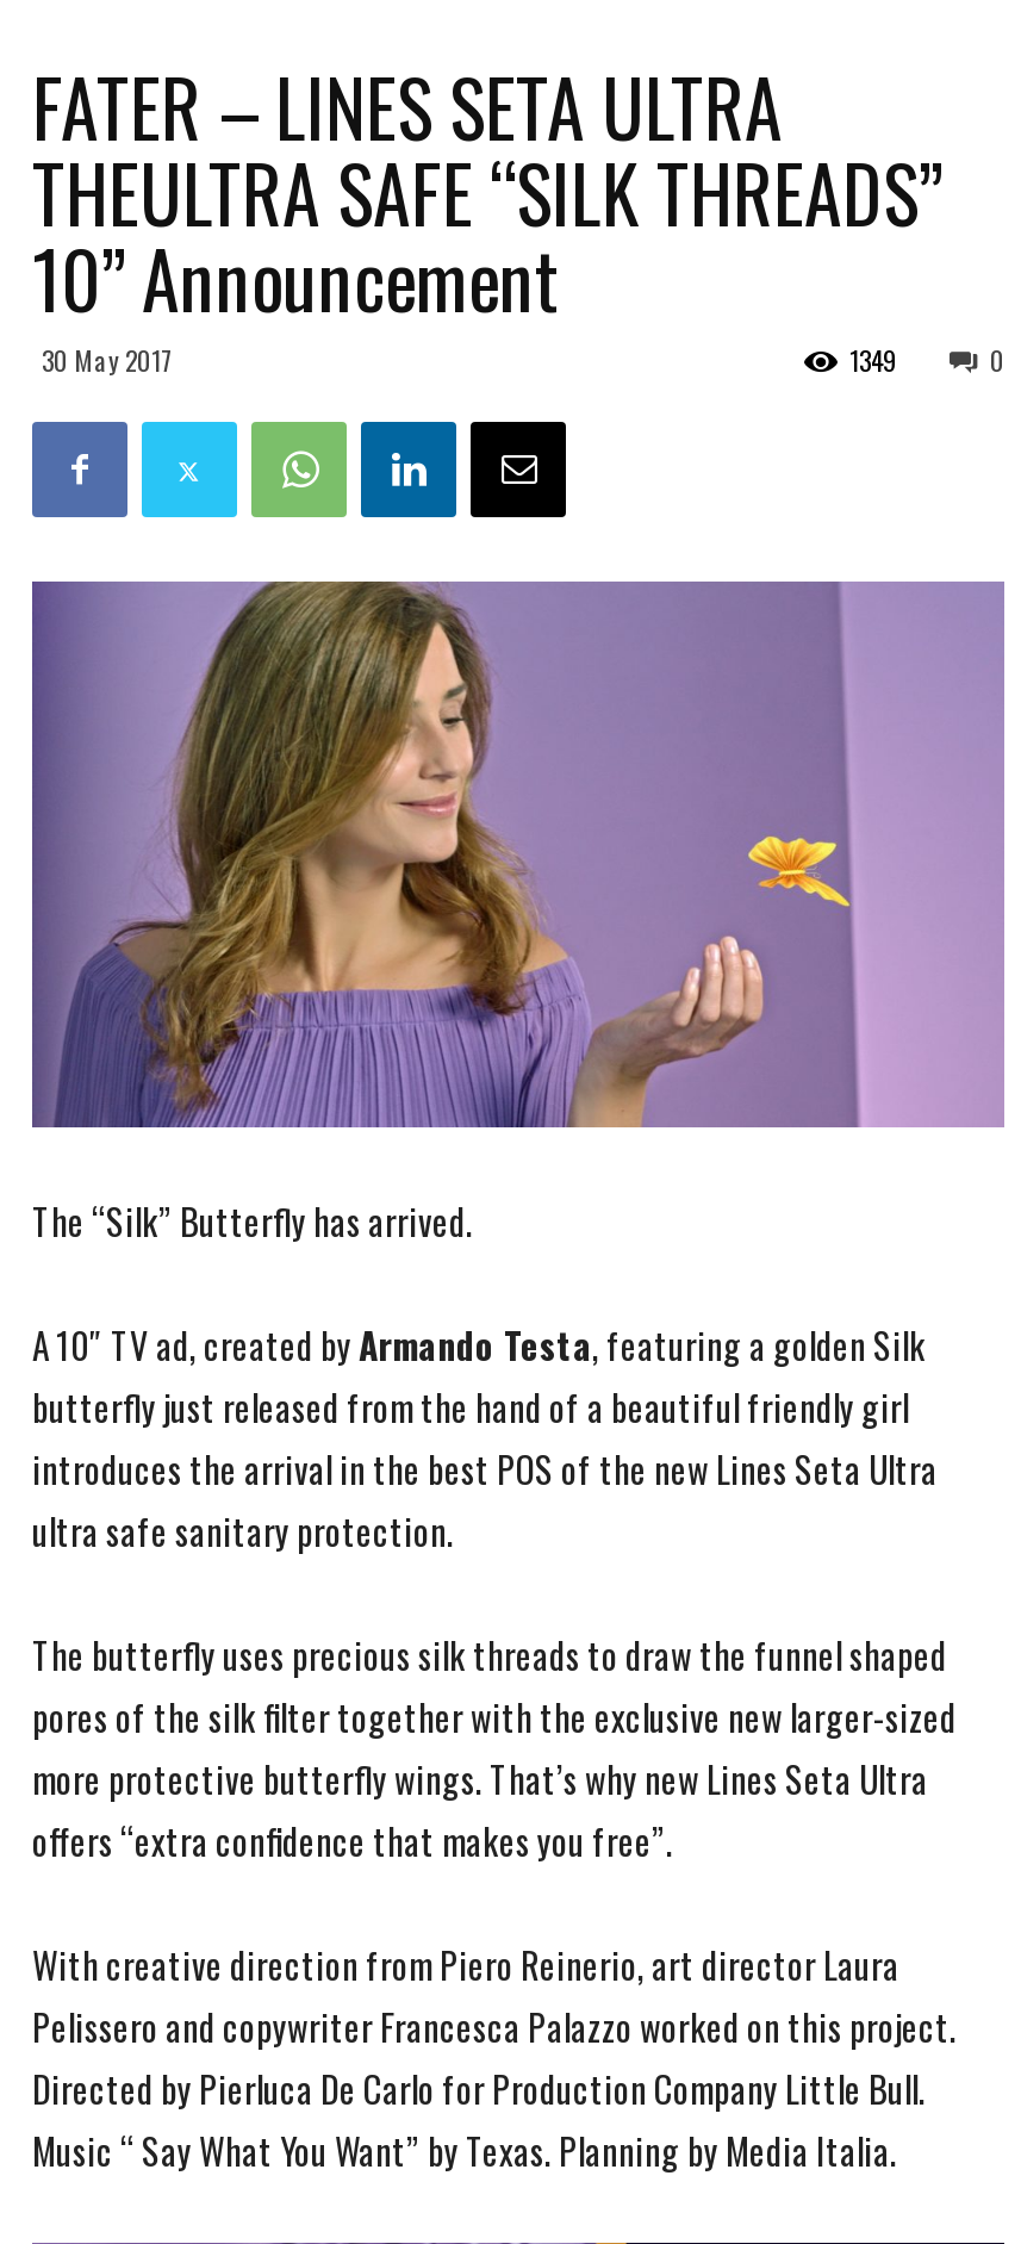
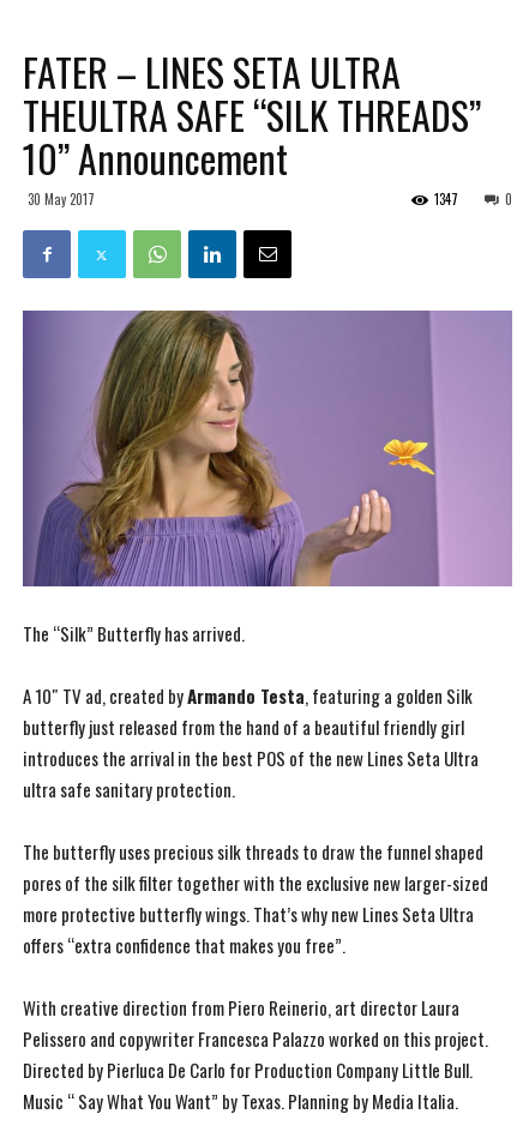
[849,341,897,379] 1349 -> [434,189,458,209] 1347

